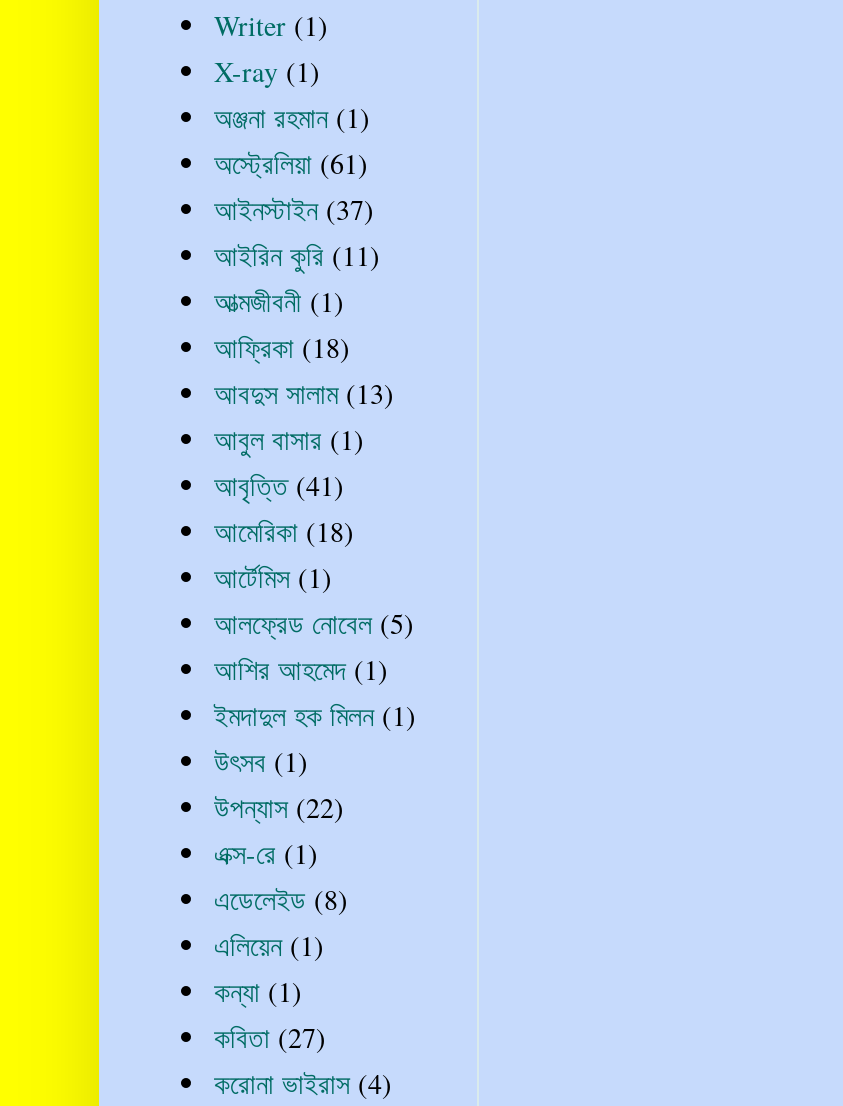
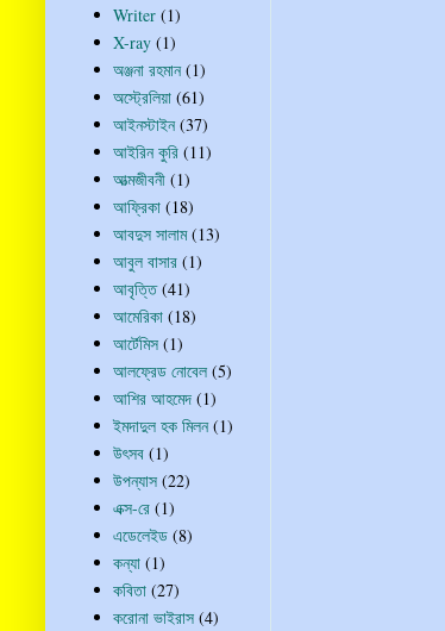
[214,926,324,964] এলিয়েন (1) -> none

